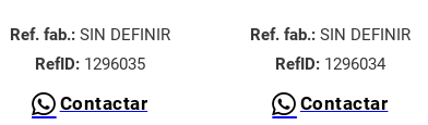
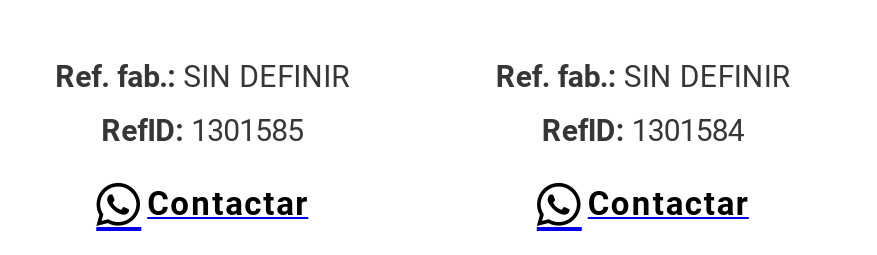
[35,55,145,74] RefID: 1296035 -> [101,114,303,150] RefID: 1301585
[275,55,385,74] RefID: 1296034 -> [542,114,744,150] RefID: 1301584

